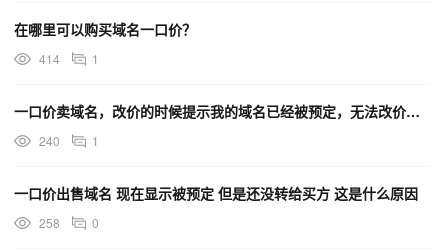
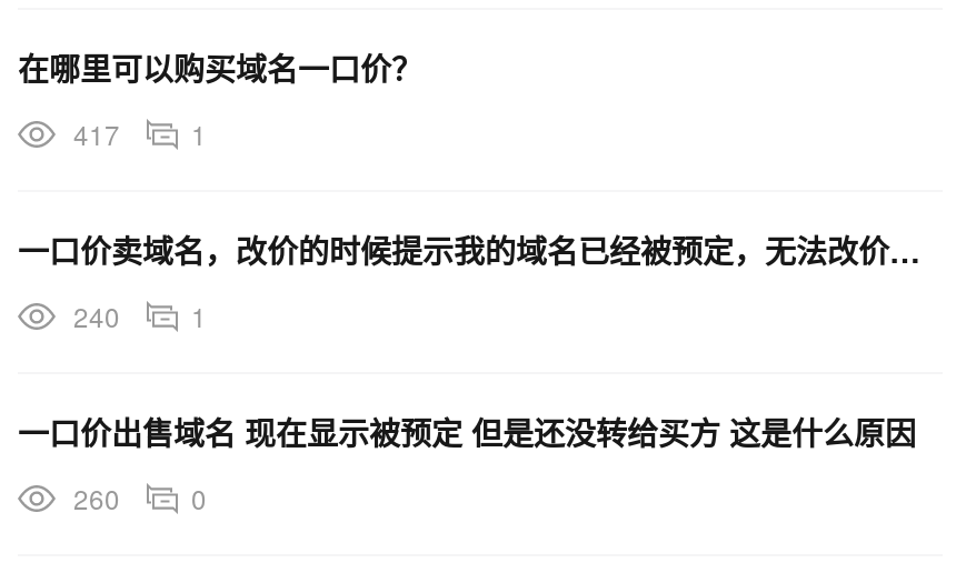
[39,50,99,67] 414 1 -> [73,114,207,152] 417 1
[39,214,99,231] 258 0 -> [73,479,207,516] 260 0

